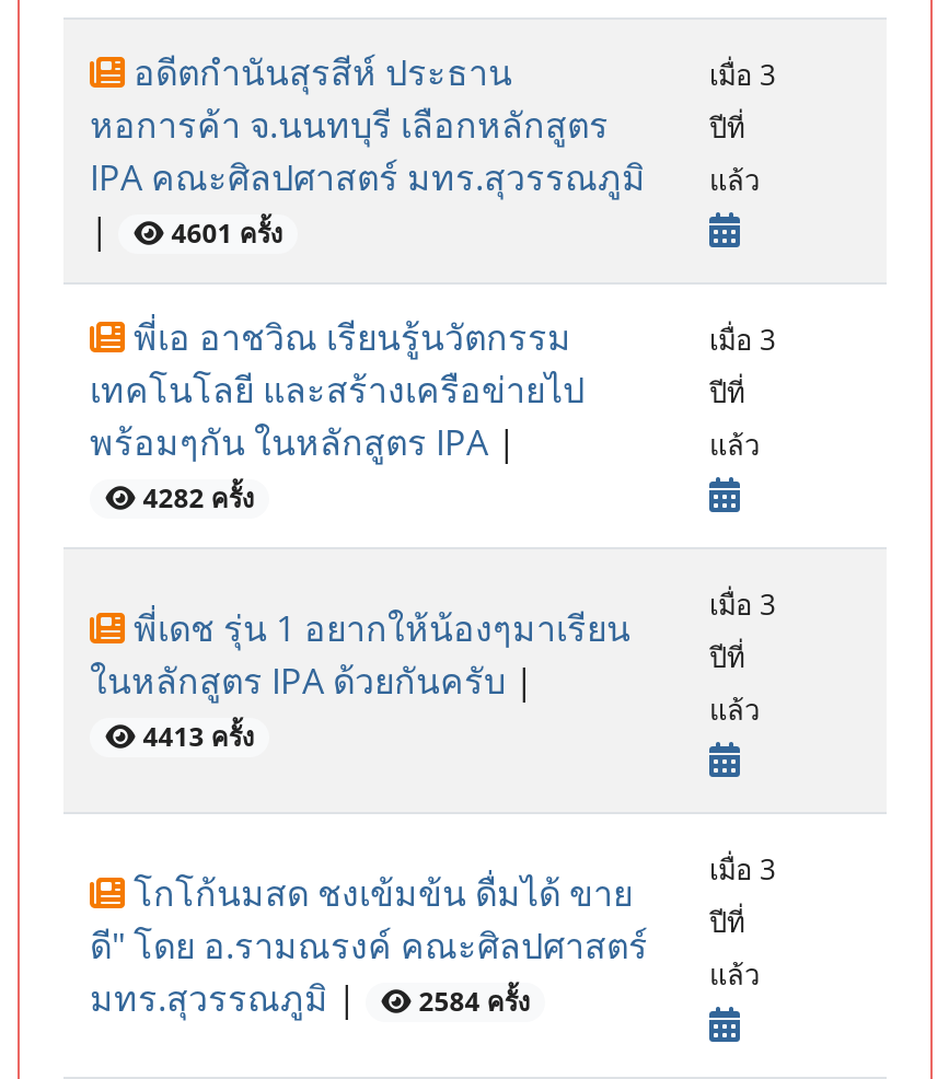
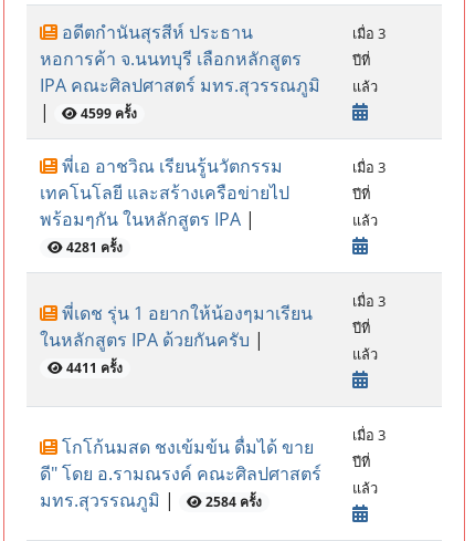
[165,214,283,252] 4601 ครั้ง -> [78,104,137,123] 4599 ครั้ง
[136,479,254,517] 4282 ครั้ง -> [63,238,123,257] 4281 ครั้ง
[136,718,254,755] 4413 ครั้ง -> [63,358,123,377] 4411 ครั้ง

